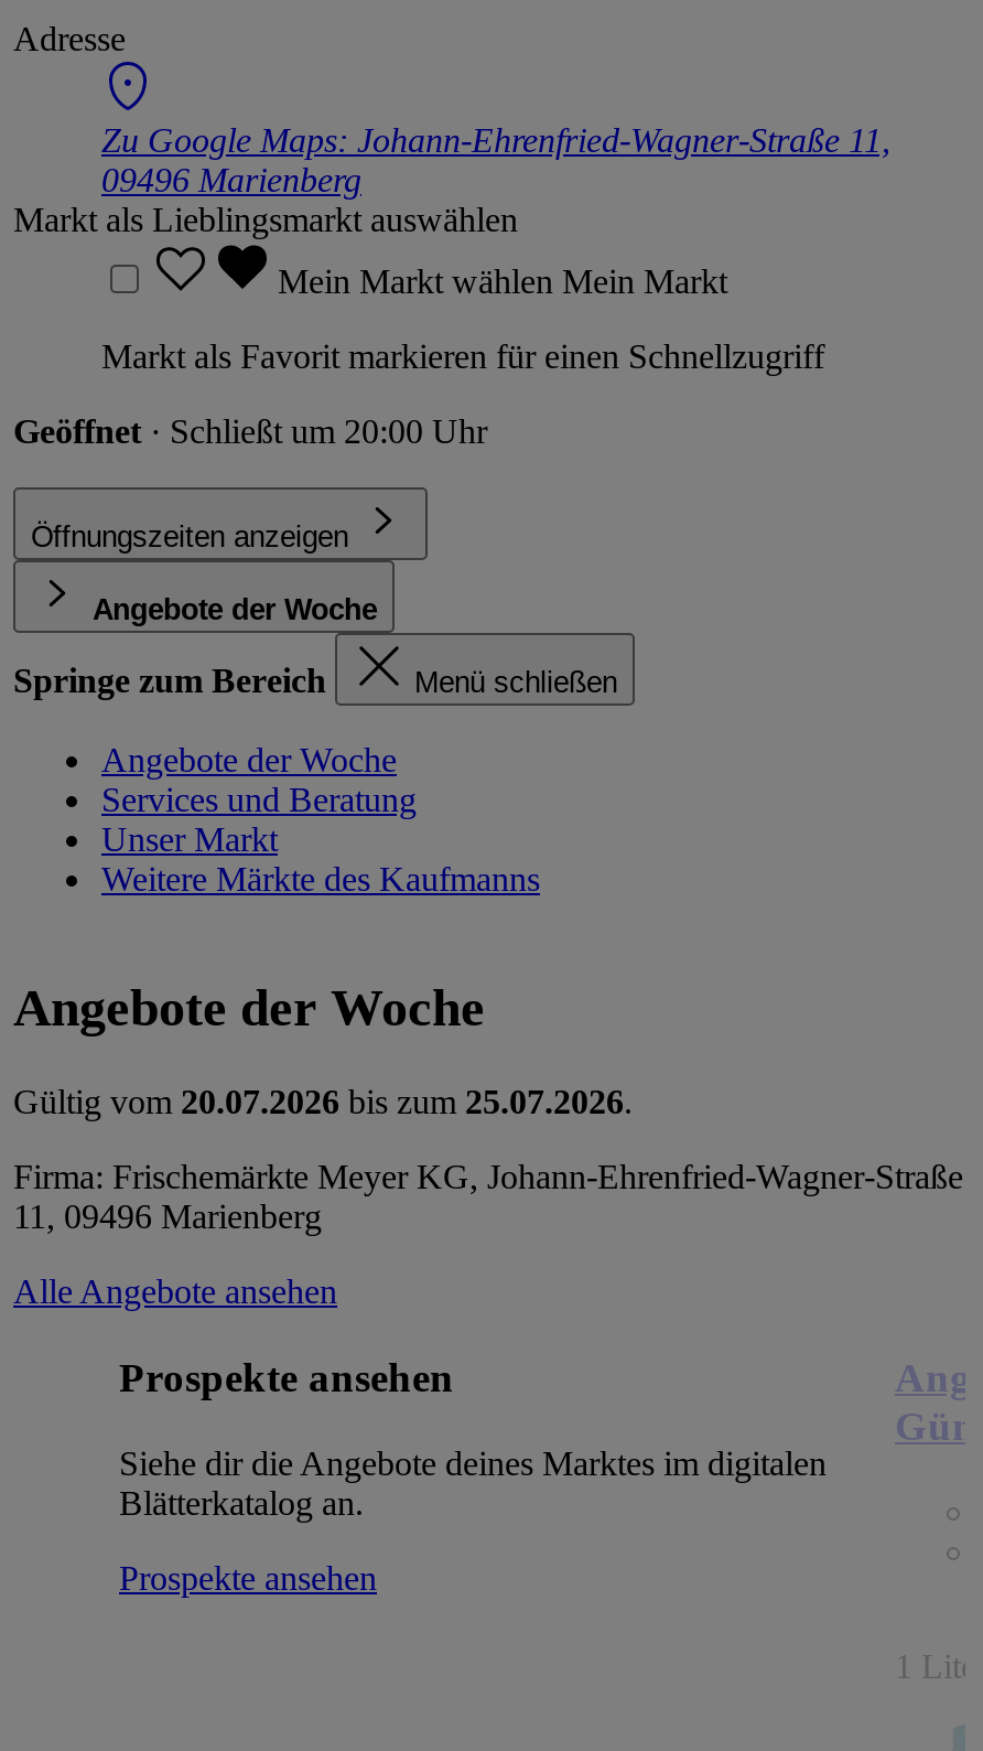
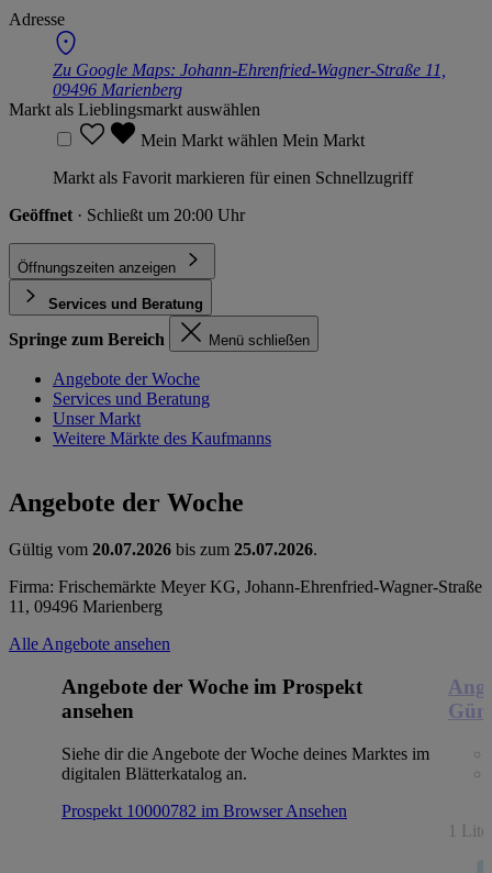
[93,592,377,625] Angebote der Woche -> [48,295,203,312] Services und Beratung
[119,1354,454,1401] Prospekte ansehen -> [62,675,362,722] Angebote der Woche im Prospekt | ansehen
[119,1444,827,1521] Siehe dir die Angebote deines Marktes im digitalen | Blätterkatalog an. -> [62,744,429,783] Siehe dir die Angebote der Woche deines Marktes im | digitalen Blätterkatalog an.
[119,1559,377,1596] Prospekte ansehen -> [62,801,347,820] Prospekt 10000782 im Browser Ansehen

